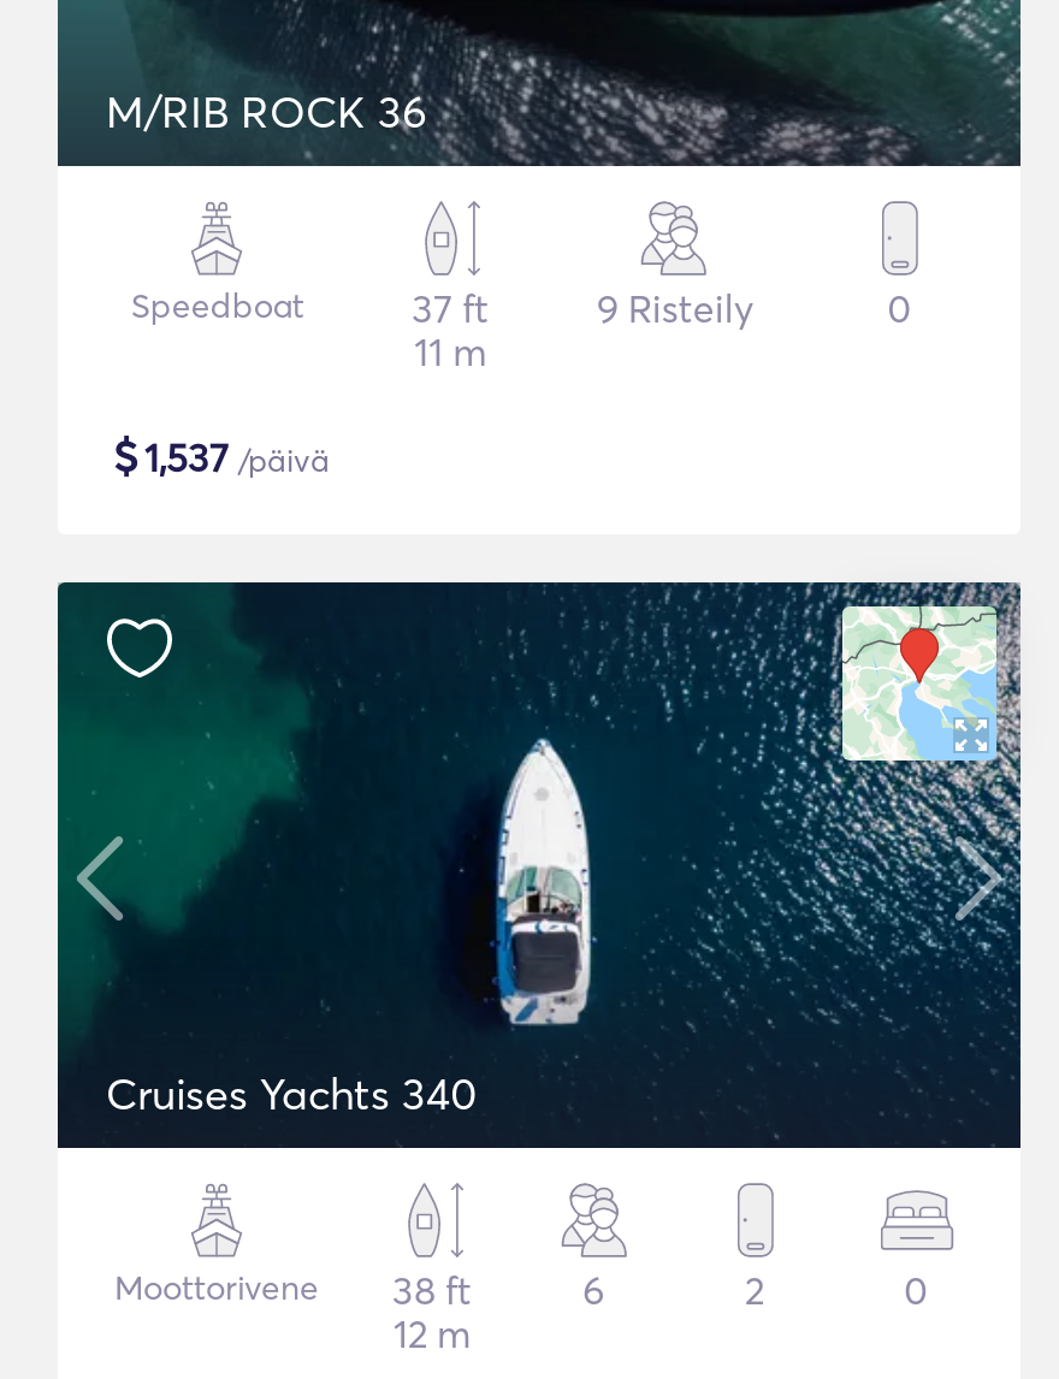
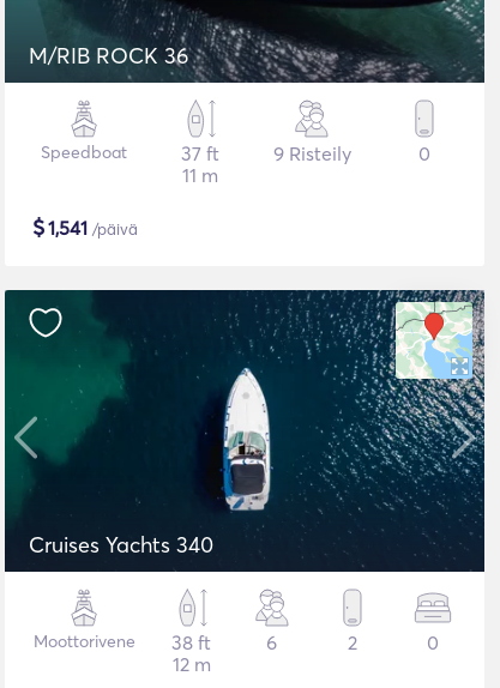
[113,428,330,484] $1,537 /päivä -> [32,213,138,241] $1,541 /päivä

